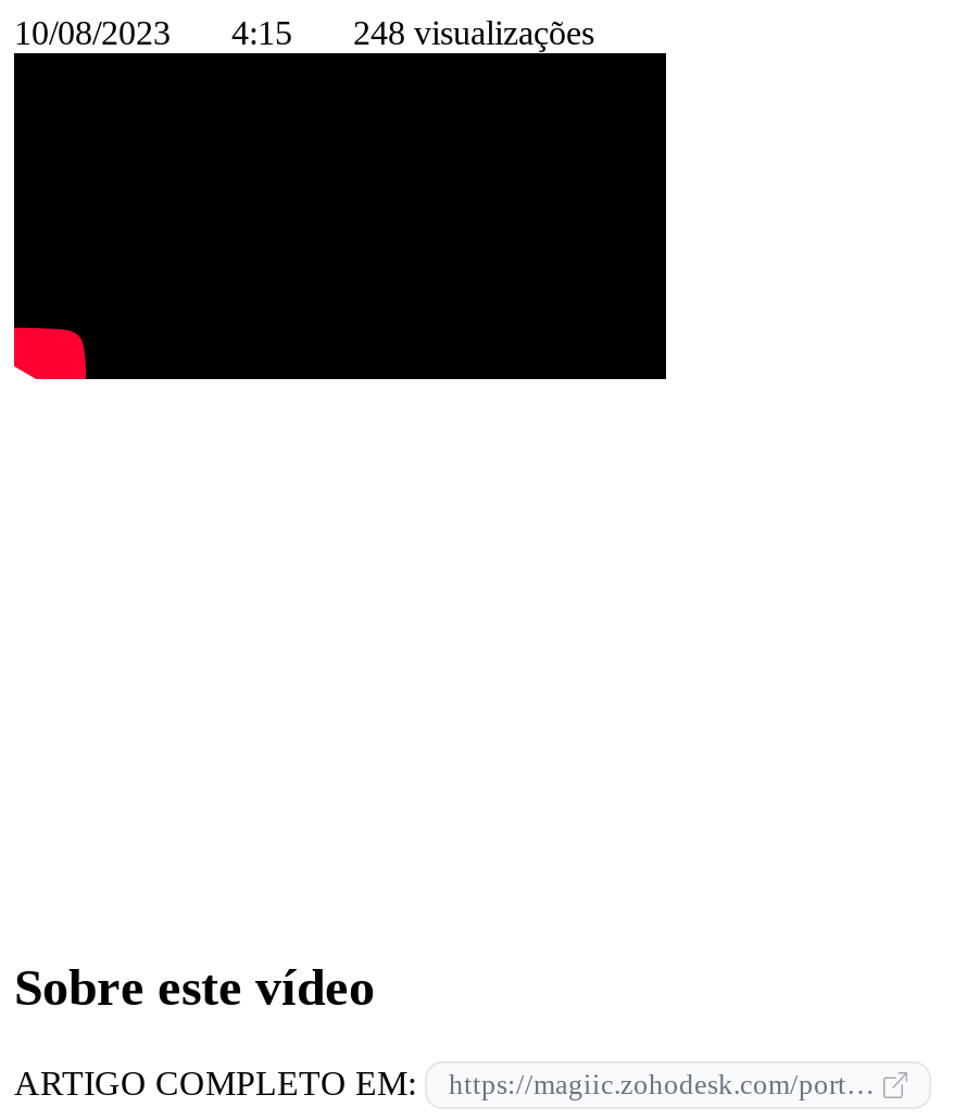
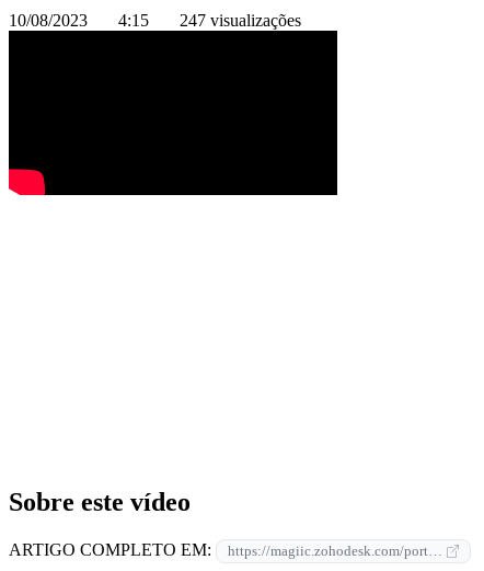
[344,14,594,51] 248 visualizações -> [175,11,301,29] 247 visualizações

